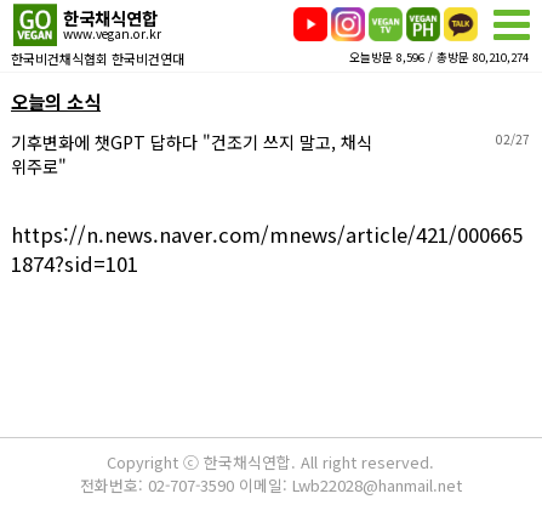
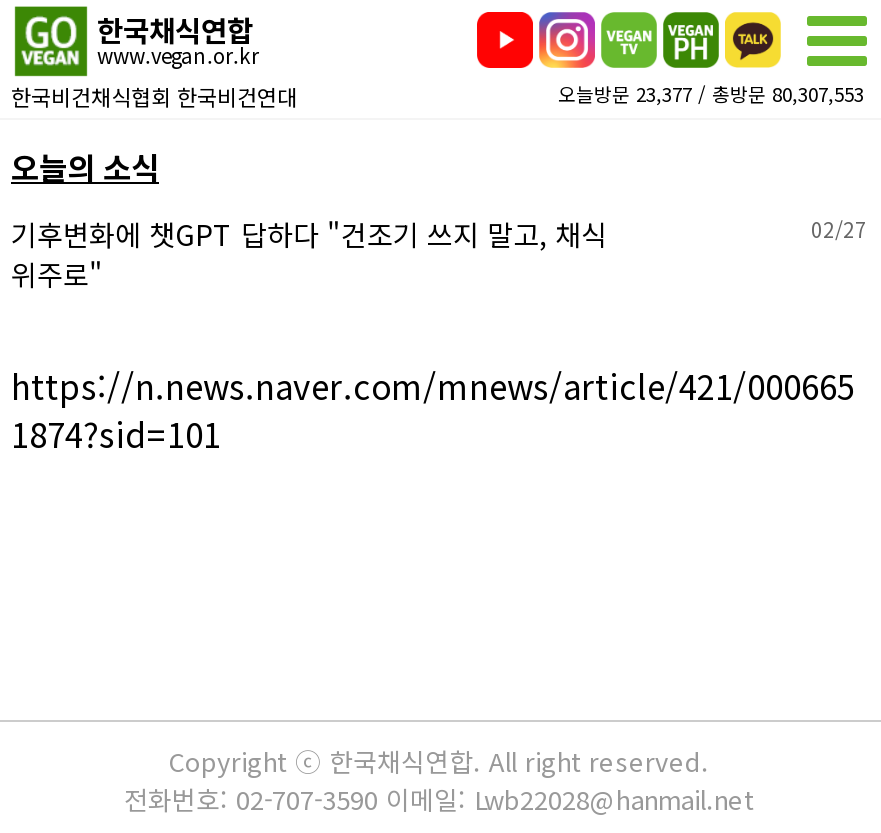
[349,49,528,66] 오늘방문 8,596 / 총방문 80,210,274 -> [558,80,864,108] 오늘방문 23,377 / 총방문 80,307,553

